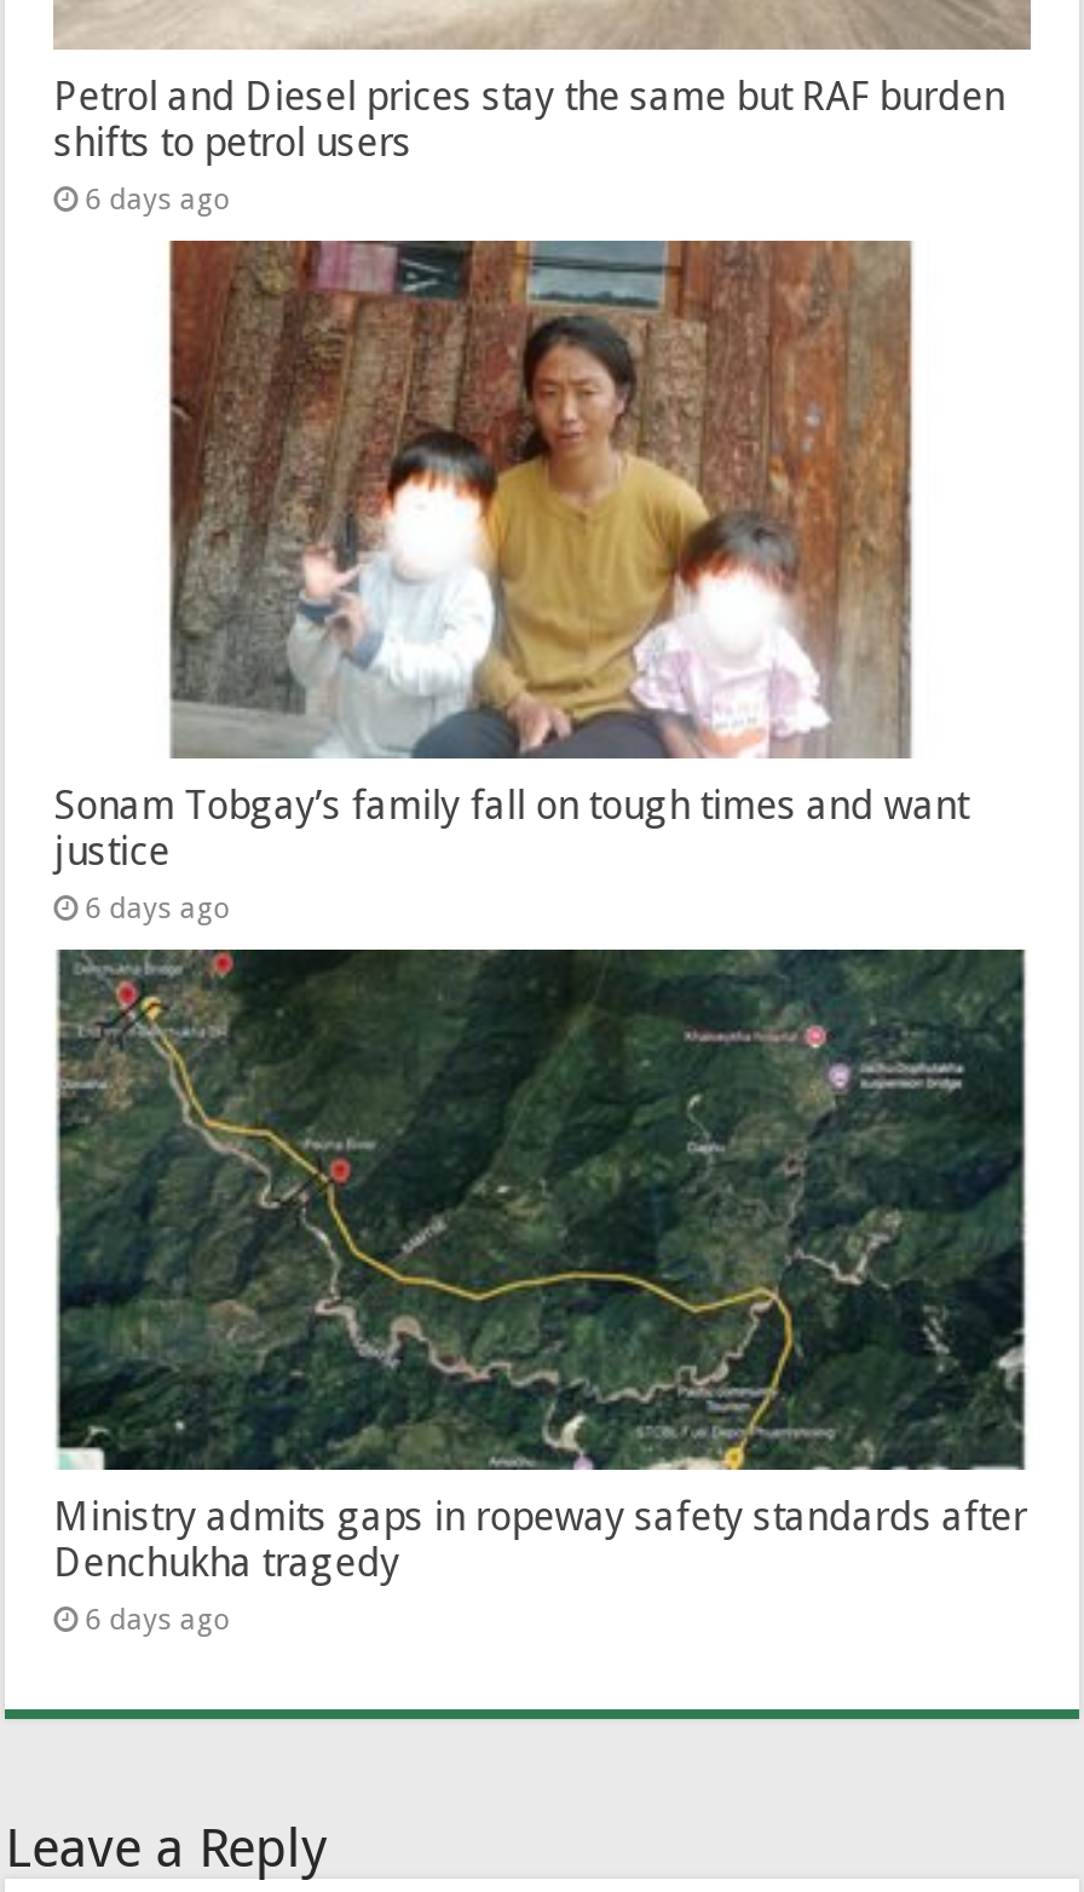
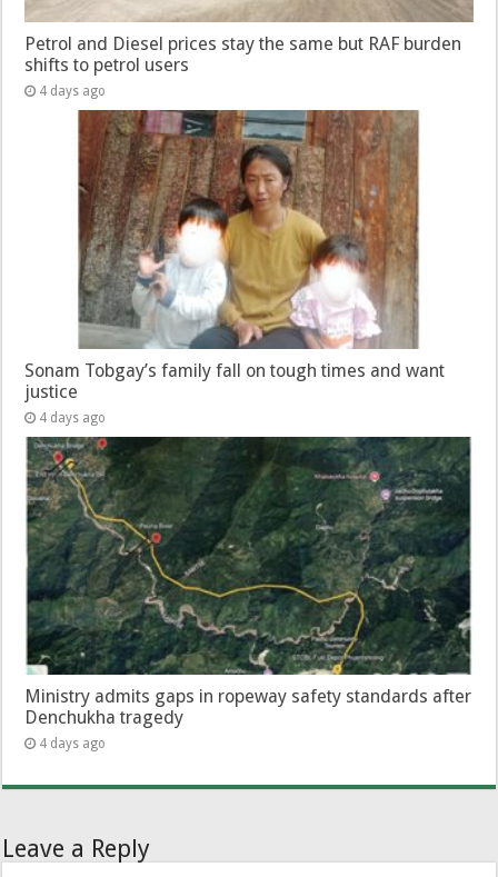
[85,181,230,215] 6 days ago -> [39,83,106,99] 4 days ago
[85,892,230,926] 6 days ago -> [39,410,106,425] 4 days ago
[85,1603,230,1637] 6 days ago -> [39,736,106,752] 4 days ago

